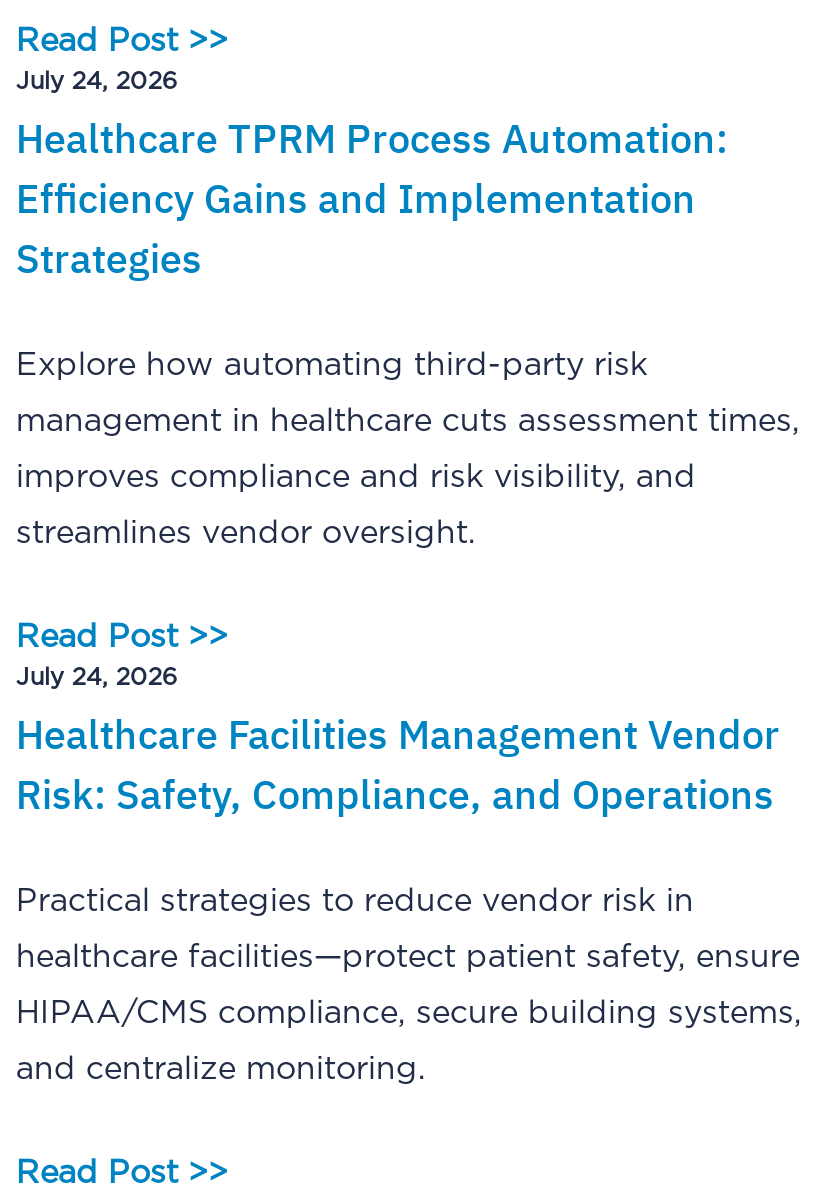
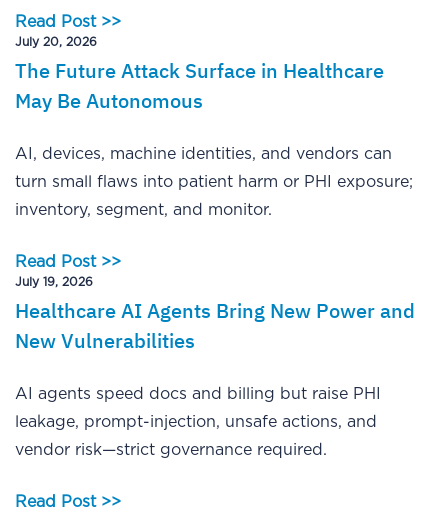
[16,69,800,549] July 24, 2026 | Healthcare TPRM Process Automation: | Efficiency Gains and Implementation | Strategies | Explore how automating third-party risk | management in healthcare cuts assessment times, | improves compliance and risk visibility, and | streamlines vendor oversight. -> [15,36,413,218] July 20, 2026 | The Future Attack Surface in Healthcare | May Be Autonomous | AI, devices, machine identities, and vendors can | turn small flaws into patient harm or PHI exposure; | inventory, segment, and monitor.
[16,665,802,1085] July 24, 2026 | Healthcare Facilities Management Vendor | Risk: Safety, Compliance, and Operations | Practical strategies to reduce vendor risk in | healthcare facilities—protect patient safety, ensure | HIPAA/CMS compliance, secure building systems, | and centralize monitoring. -> [15,276,415,458] July 19, 2026 | Healthcare AI Agents Bring New Power and | New Vulnerabilities | AI agents speed docs and billing but raise PHI | leakage, prompt-injection, unsafe actions, and | vendor risk—strict governance required.

